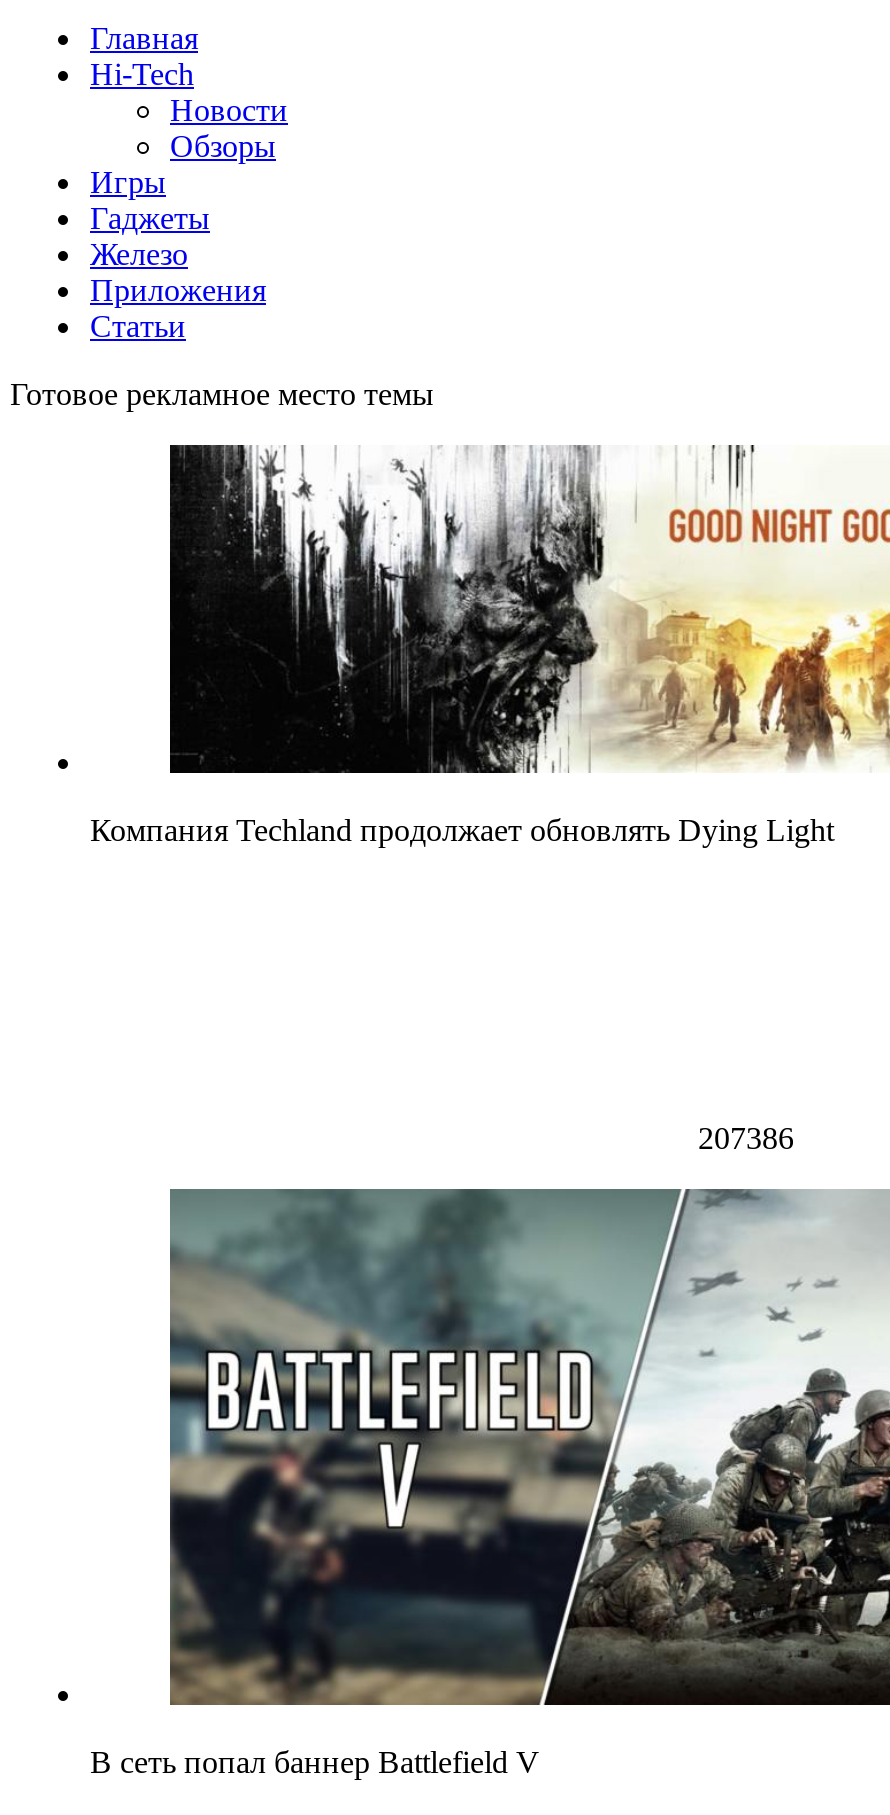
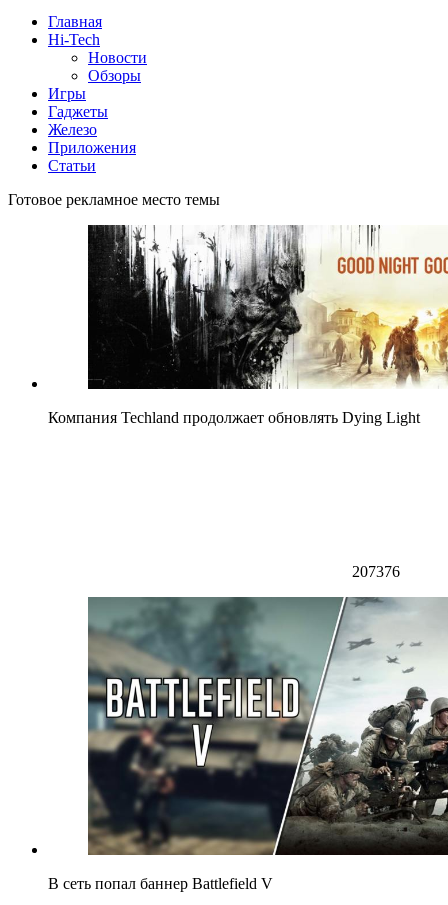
[690,1120,794,1154] 207386 -> [348,563,400,580] 207376

